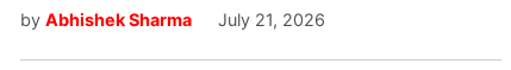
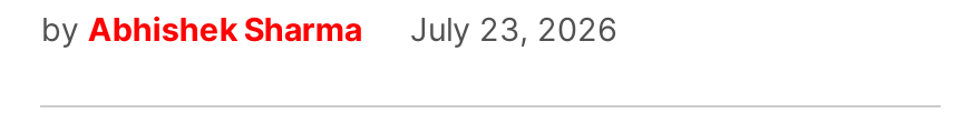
[21,9,325,29] by Abhishek Sharma July 21, 2026 -> [41,11,617,48] by Abhishek Sharma July 23, 2026

